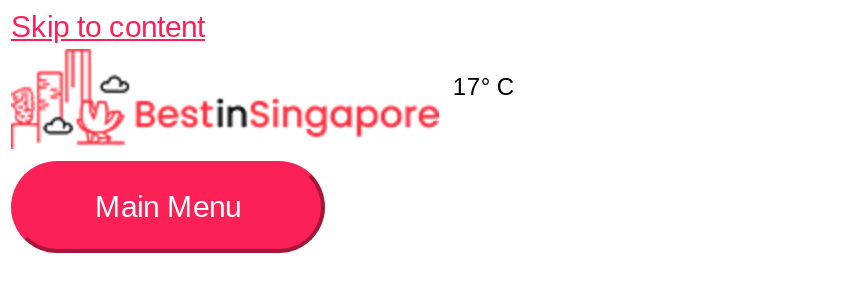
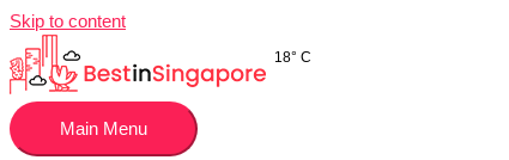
[453,73,515,101] 17° C -> [274,49,311,66] 18° C

